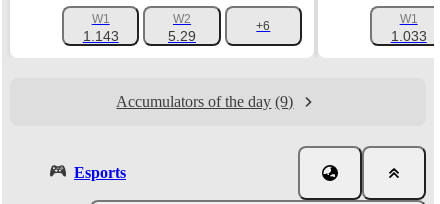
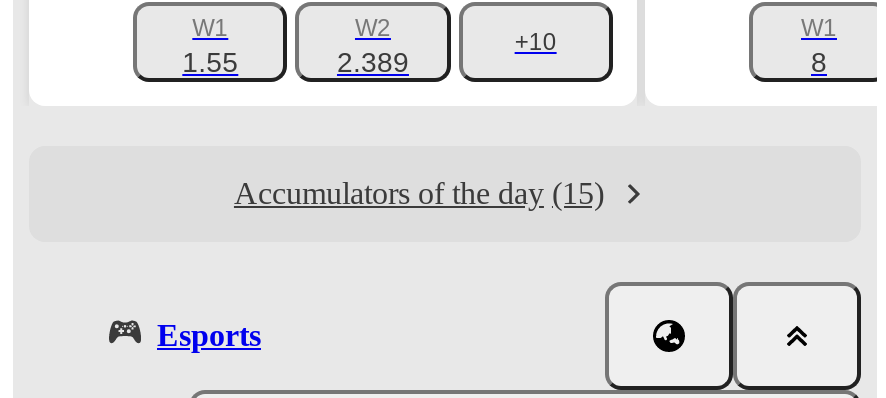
[256,19,270,33] +6 -> [515,28,557,56] +10
[83,28,119,44] 1.143 -> [182,46,238,78] 1.55
[168,28,196,44] 5.29 -> [337,46,409,78] 2.389
[391,28,427,44] 1.033 -> [811,46,827,78] 8
[116,93,293,110] Accumulators of the day (9) -> [234,176,604,210] Accumulators of the day (15)

